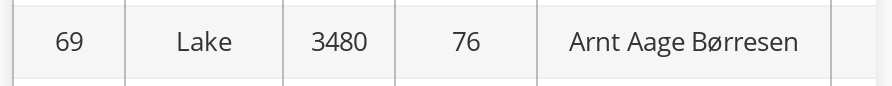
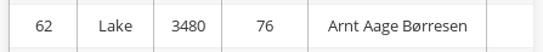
[55,23,83,59] 69 -> [35,15,52,37] 62

